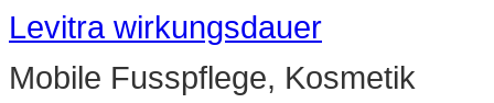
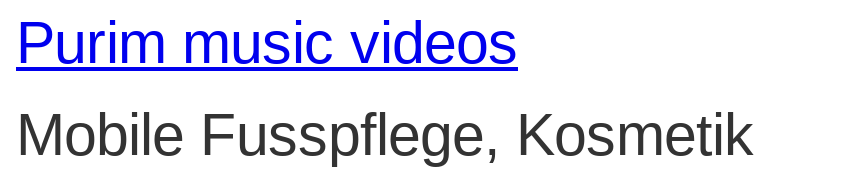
[9,9,322,45] Levitra wirkungsdauer -> [16,9,518,75] Purim music videos

